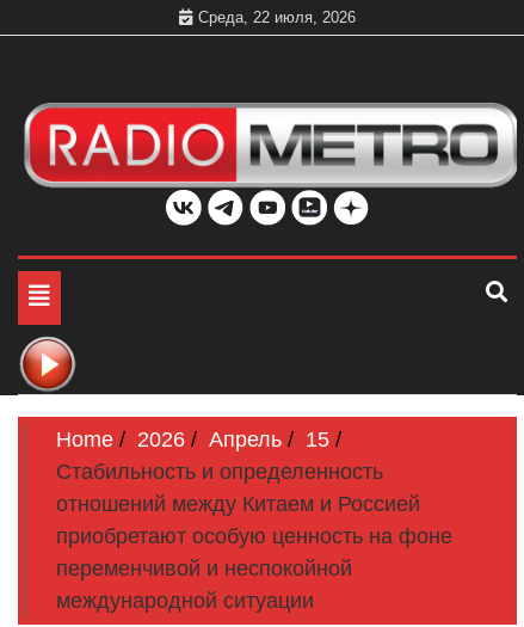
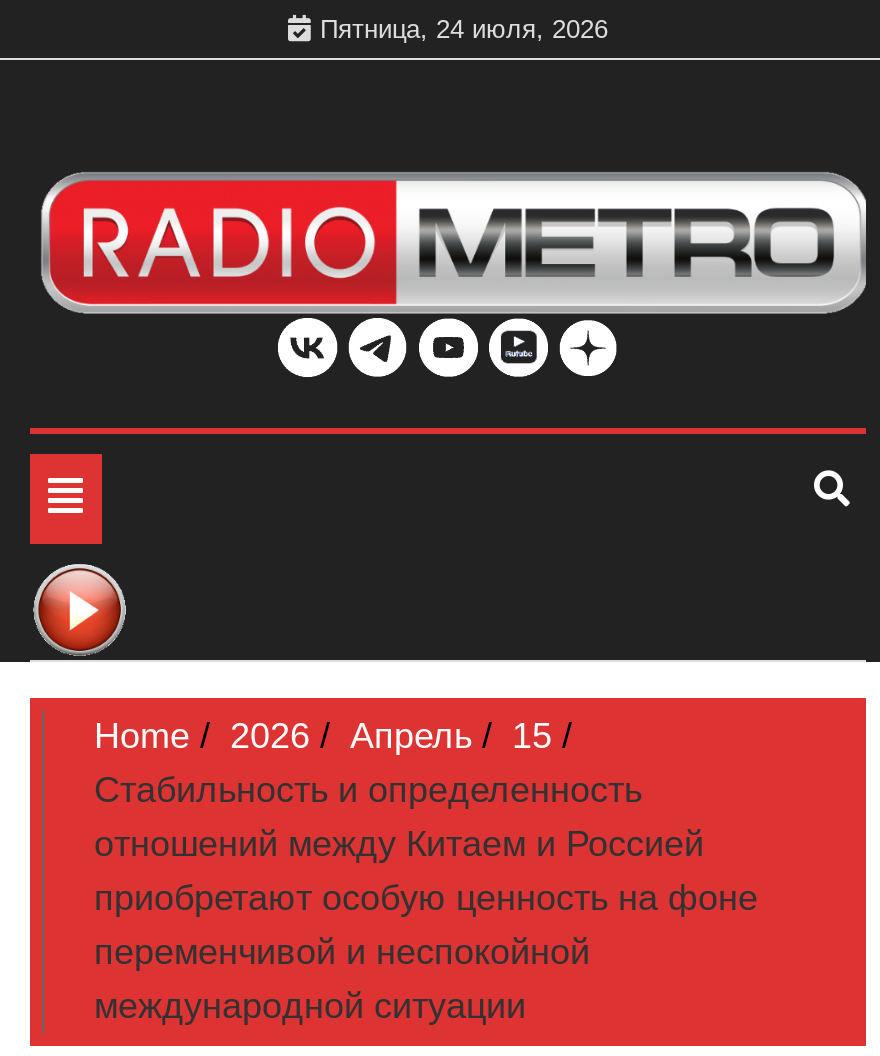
[198,8,356,26] Среда, 22 июля, 2026 -> [320,14,608,44] Пятница, 24 июля, 2026

